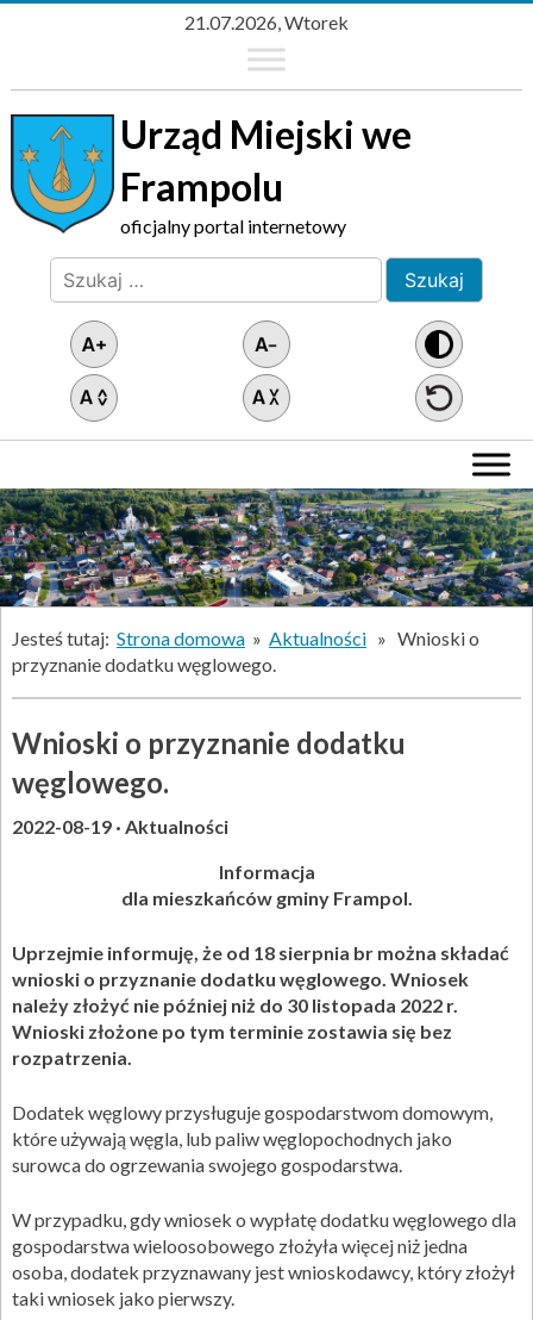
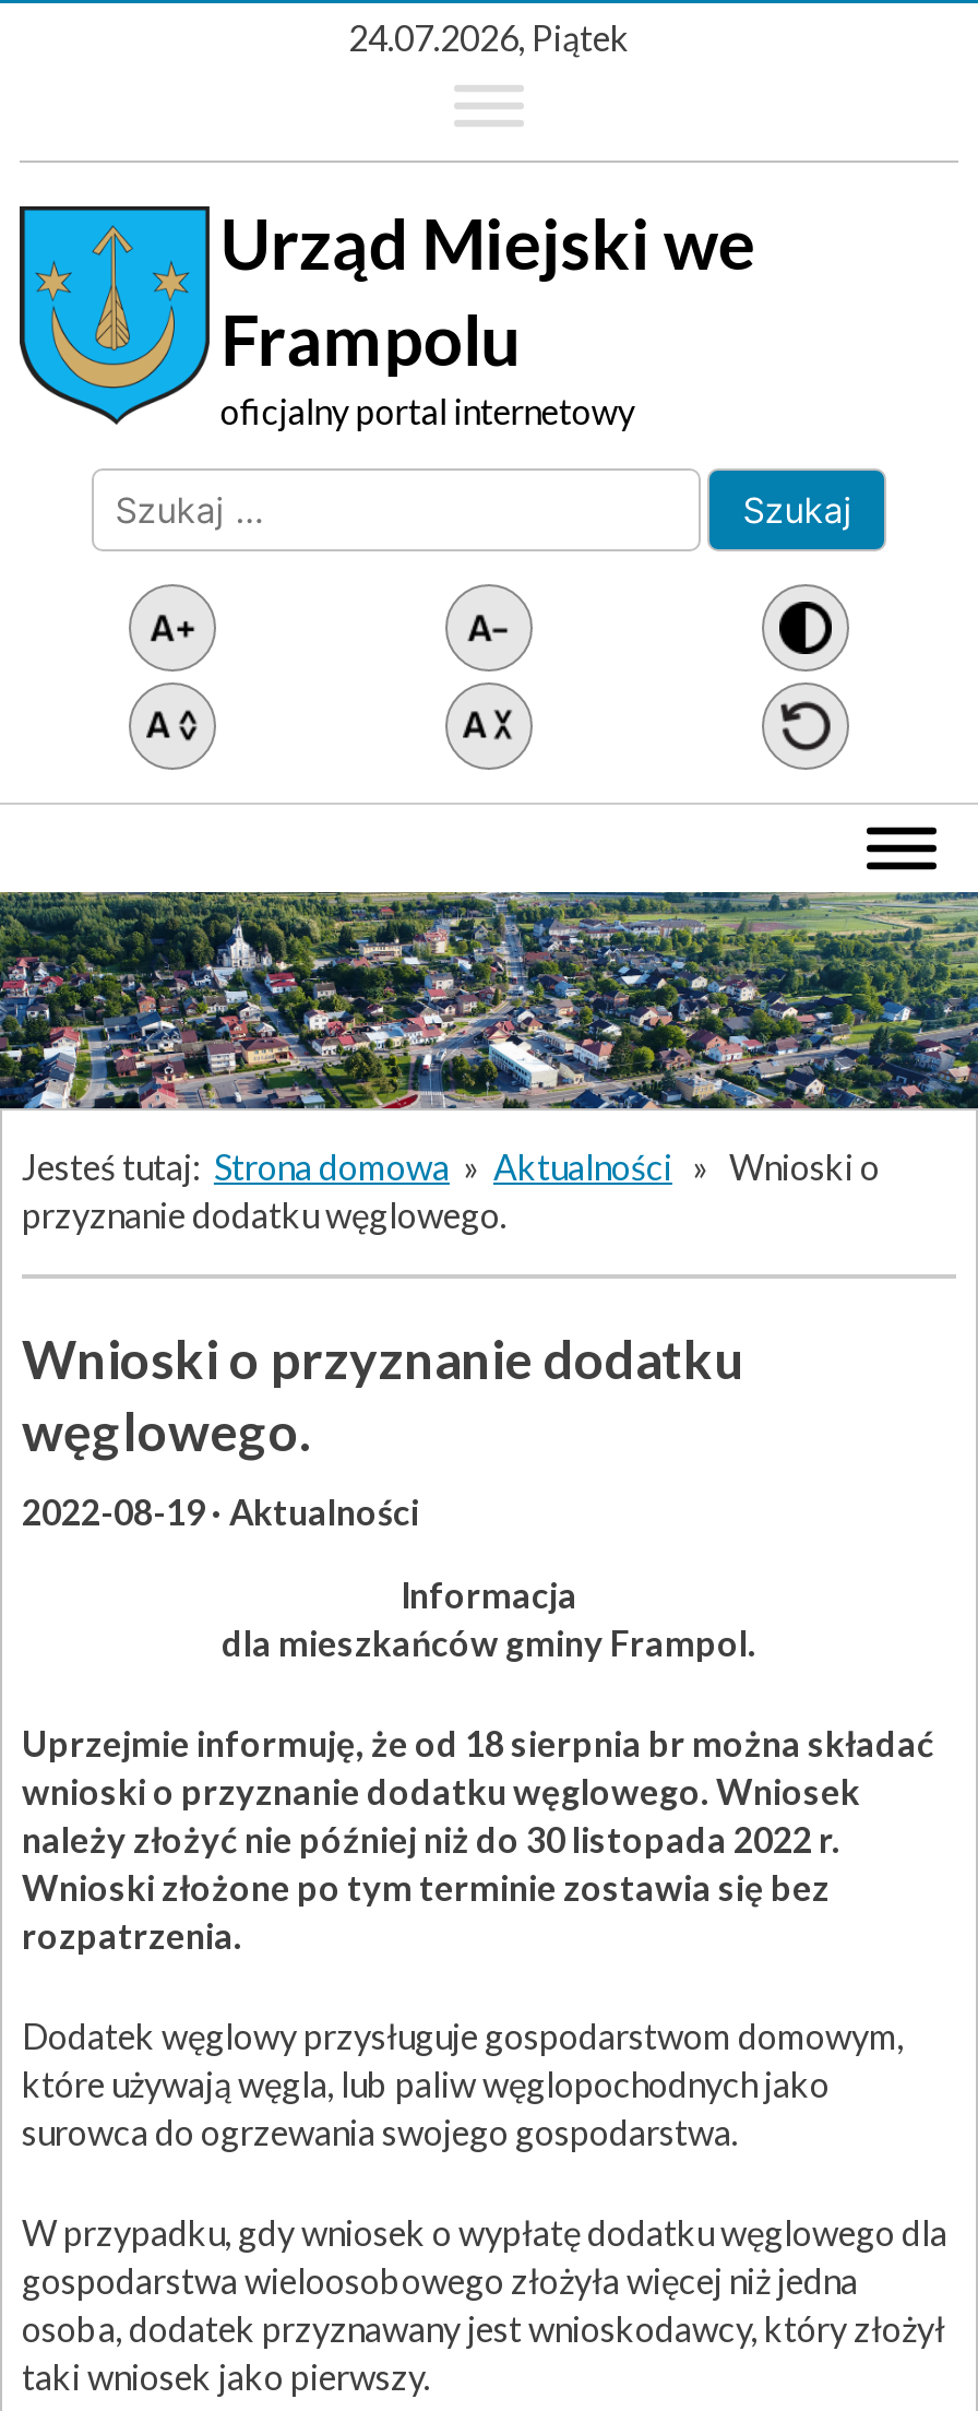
[184,11,349,33] 21.07.2026, Wtorek -> [348,16,630,58] 24.07.2026, Piątek

